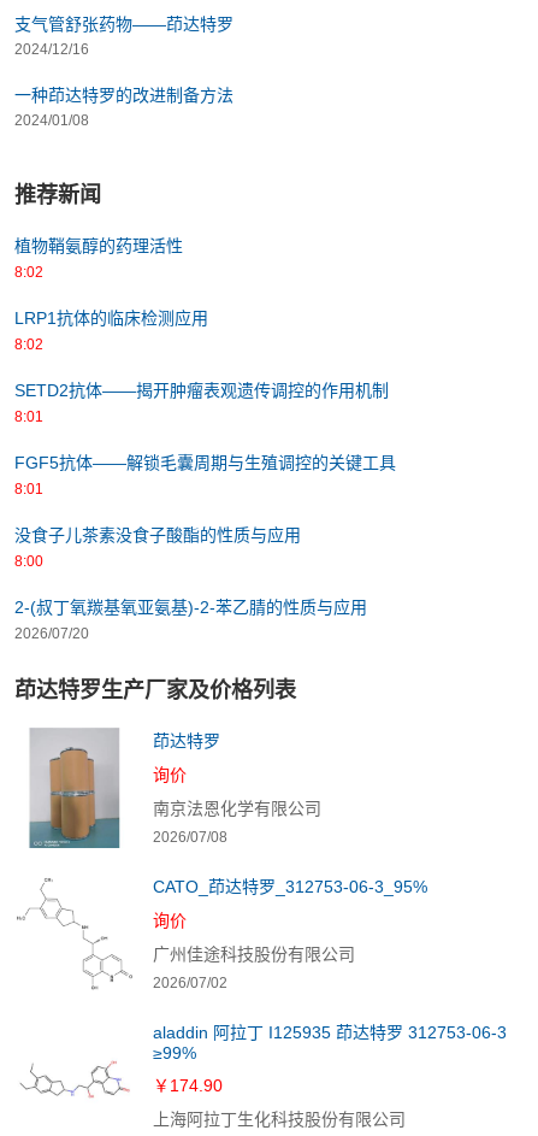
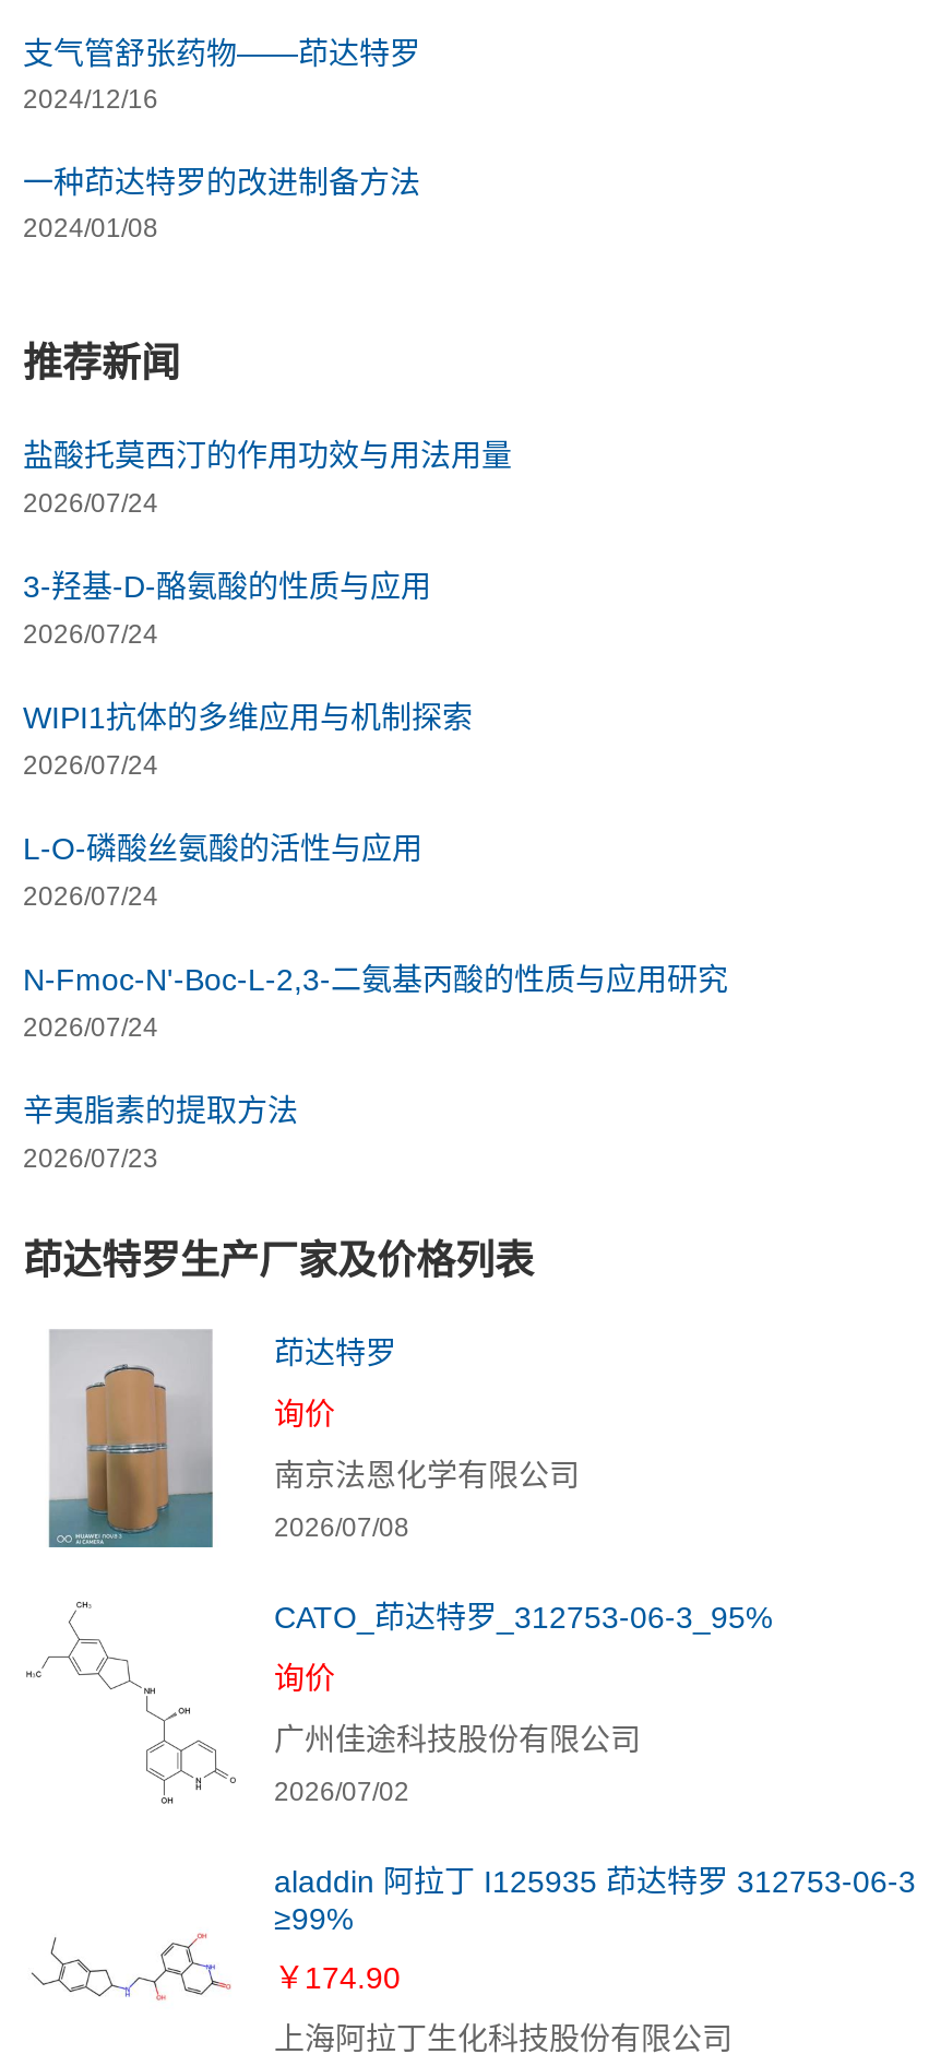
[15,236,183,280] 植物鞘氨醇的药理活性 | 8:02 -> [23,437,512,518] 盐酸托莫西汀的作用功效与用法用量 | 2026/07/24
[15,308,209,353] LRP1抗体的临床检测应用 | 8:02 -> [23,568,431,649] 3-羟基-D-酪氨酸的性质与应用 | 2026/07/24
[15,380,389,425] SETD2抗体——揭开肿瘤表观遗传调控的作用机制 | 8:01 -> [23,700,472,780] WIPI1抗体的多维应用与机制探索 | 2026/07/24
[15,453,396,497] FGF5抗体——解锁毛囊周期与生殖调控的关键工具 | 8:01 -> [23,831,422,911] L-O-磷酸丝氨酸的活性与应用 | 2026/07/24
[15,525,301,570] 没食子儿茶素没食子酸酯的性质与应用 | 8:00 -> [23,962,728,1042] N-Fmoc-N'-Boc-L-2,3-二氨基丙酸的性质与应用研究 | 2026/07/24
[15,597,368,642] 2-(叔丁氧羰基氧亚氨基)-2-苯乙腈的性质与应用 | 2026/07/20 -> [23,1093,298,1173] 辛夷脂素的提取方法 | 2026/07/23

